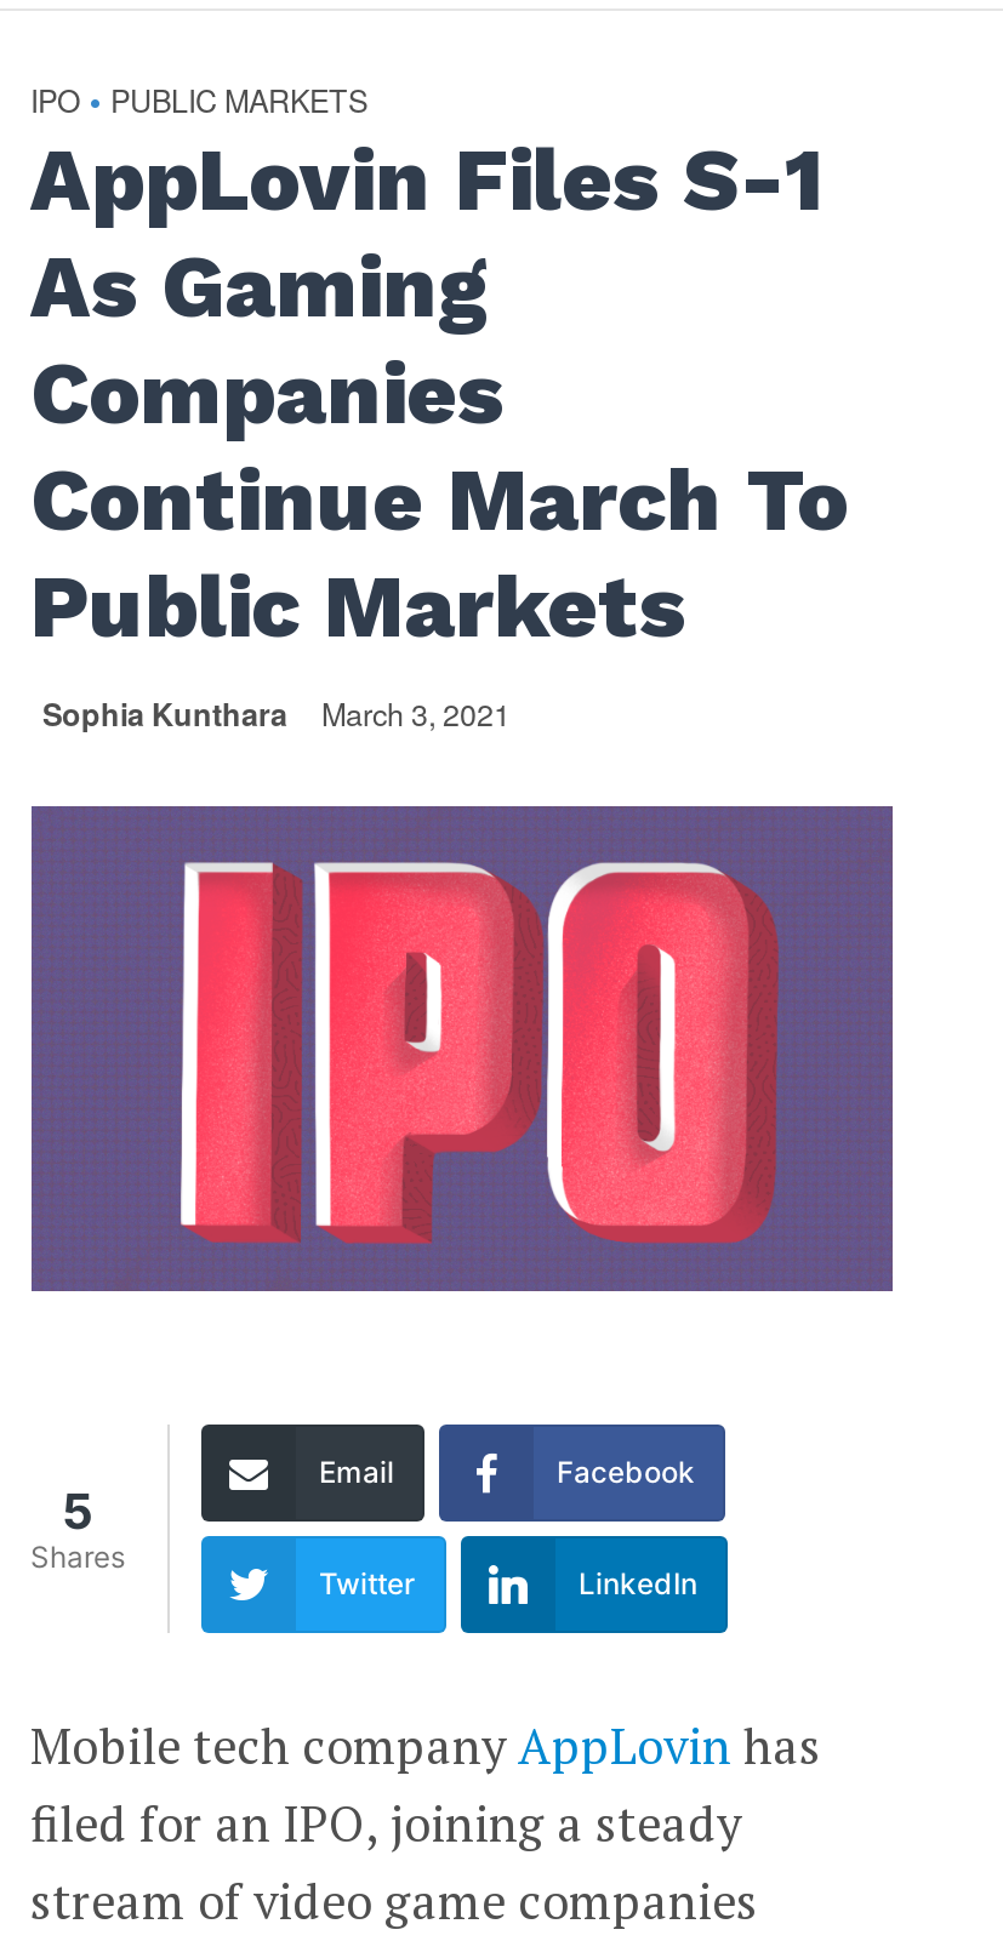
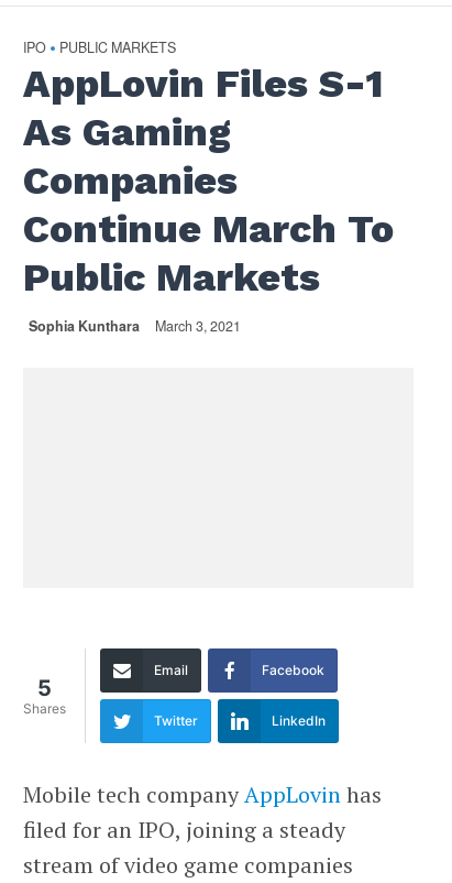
[29,804,895,1294] [image] -> none

